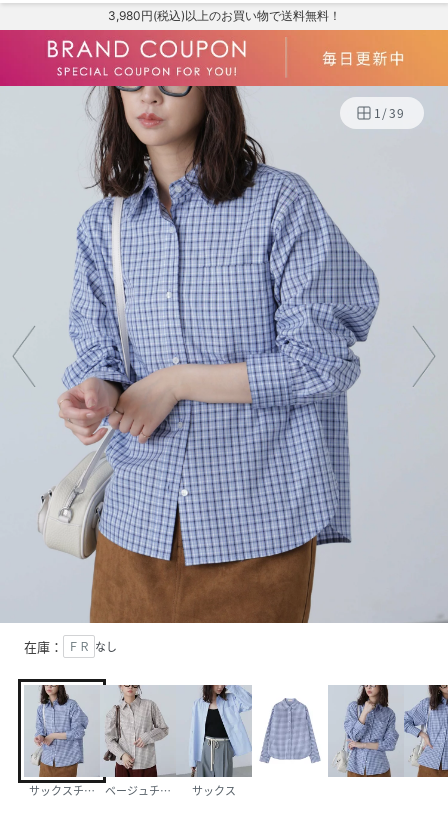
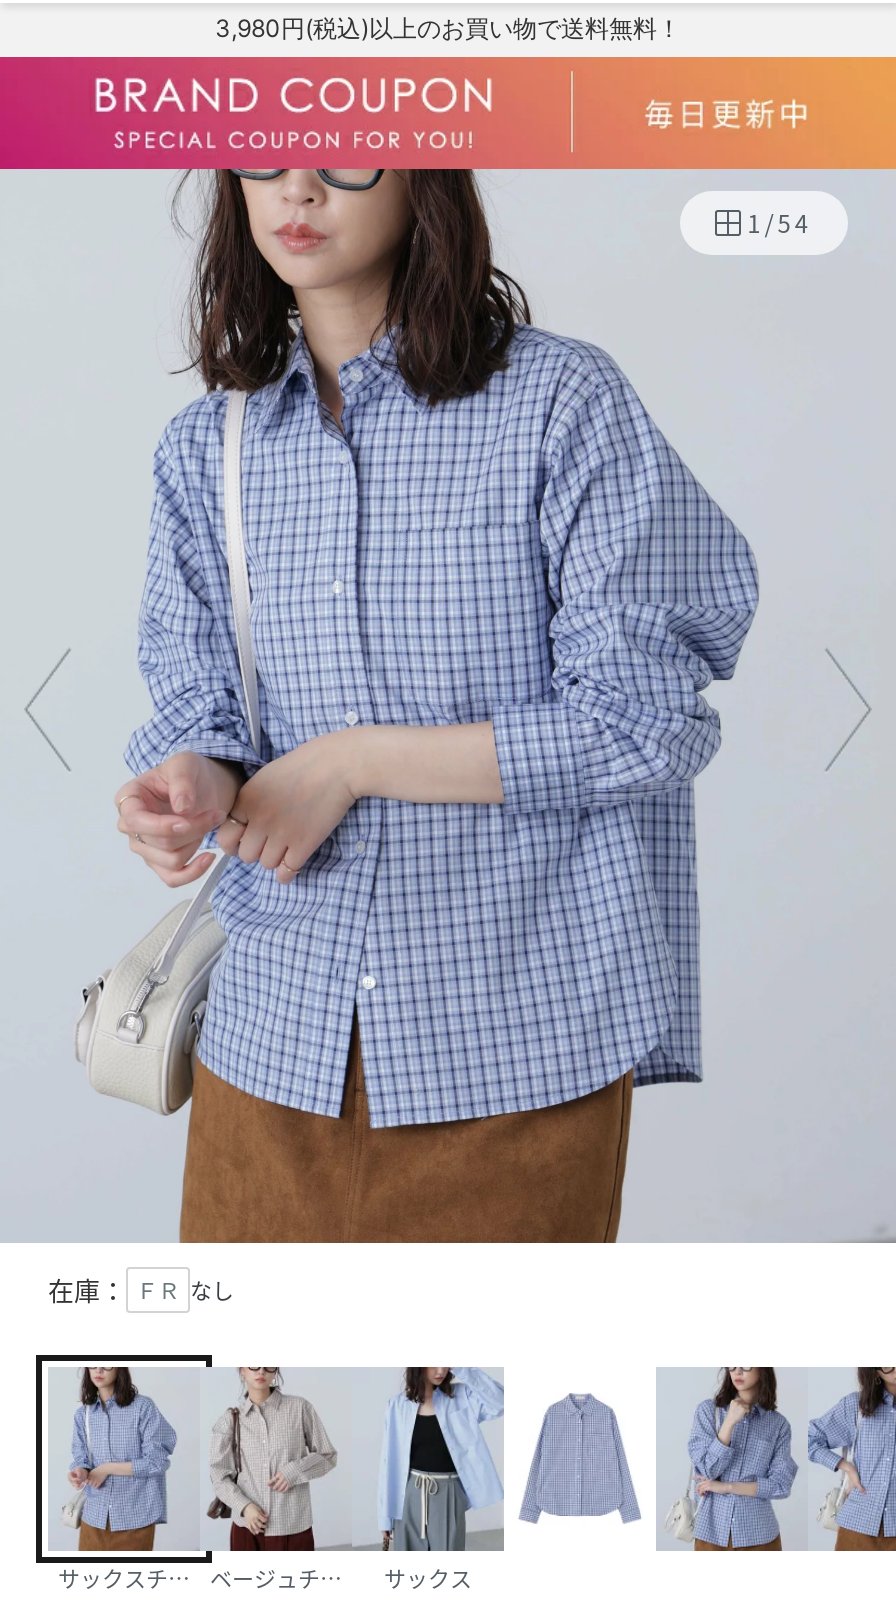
[374,104,406,122] 1 /39 -> [747,205,812,241] 1 /54

